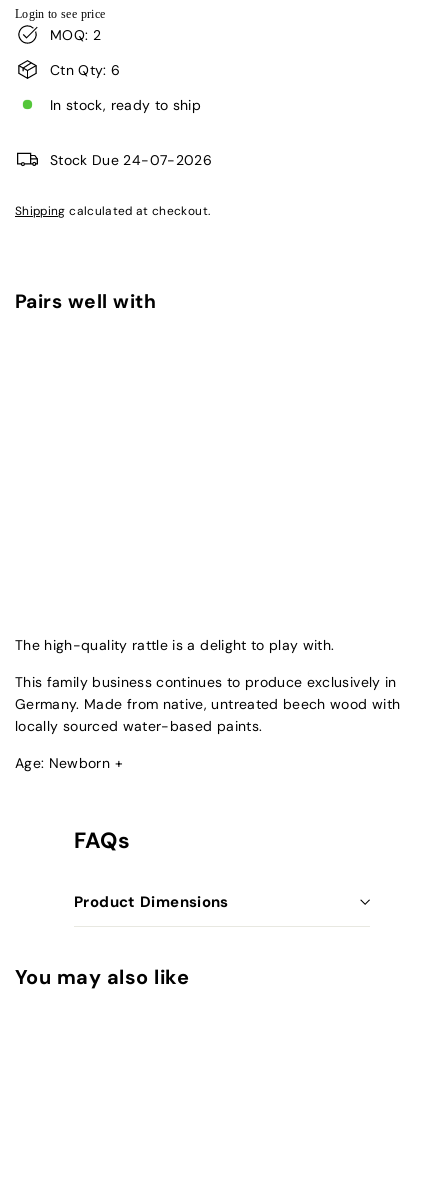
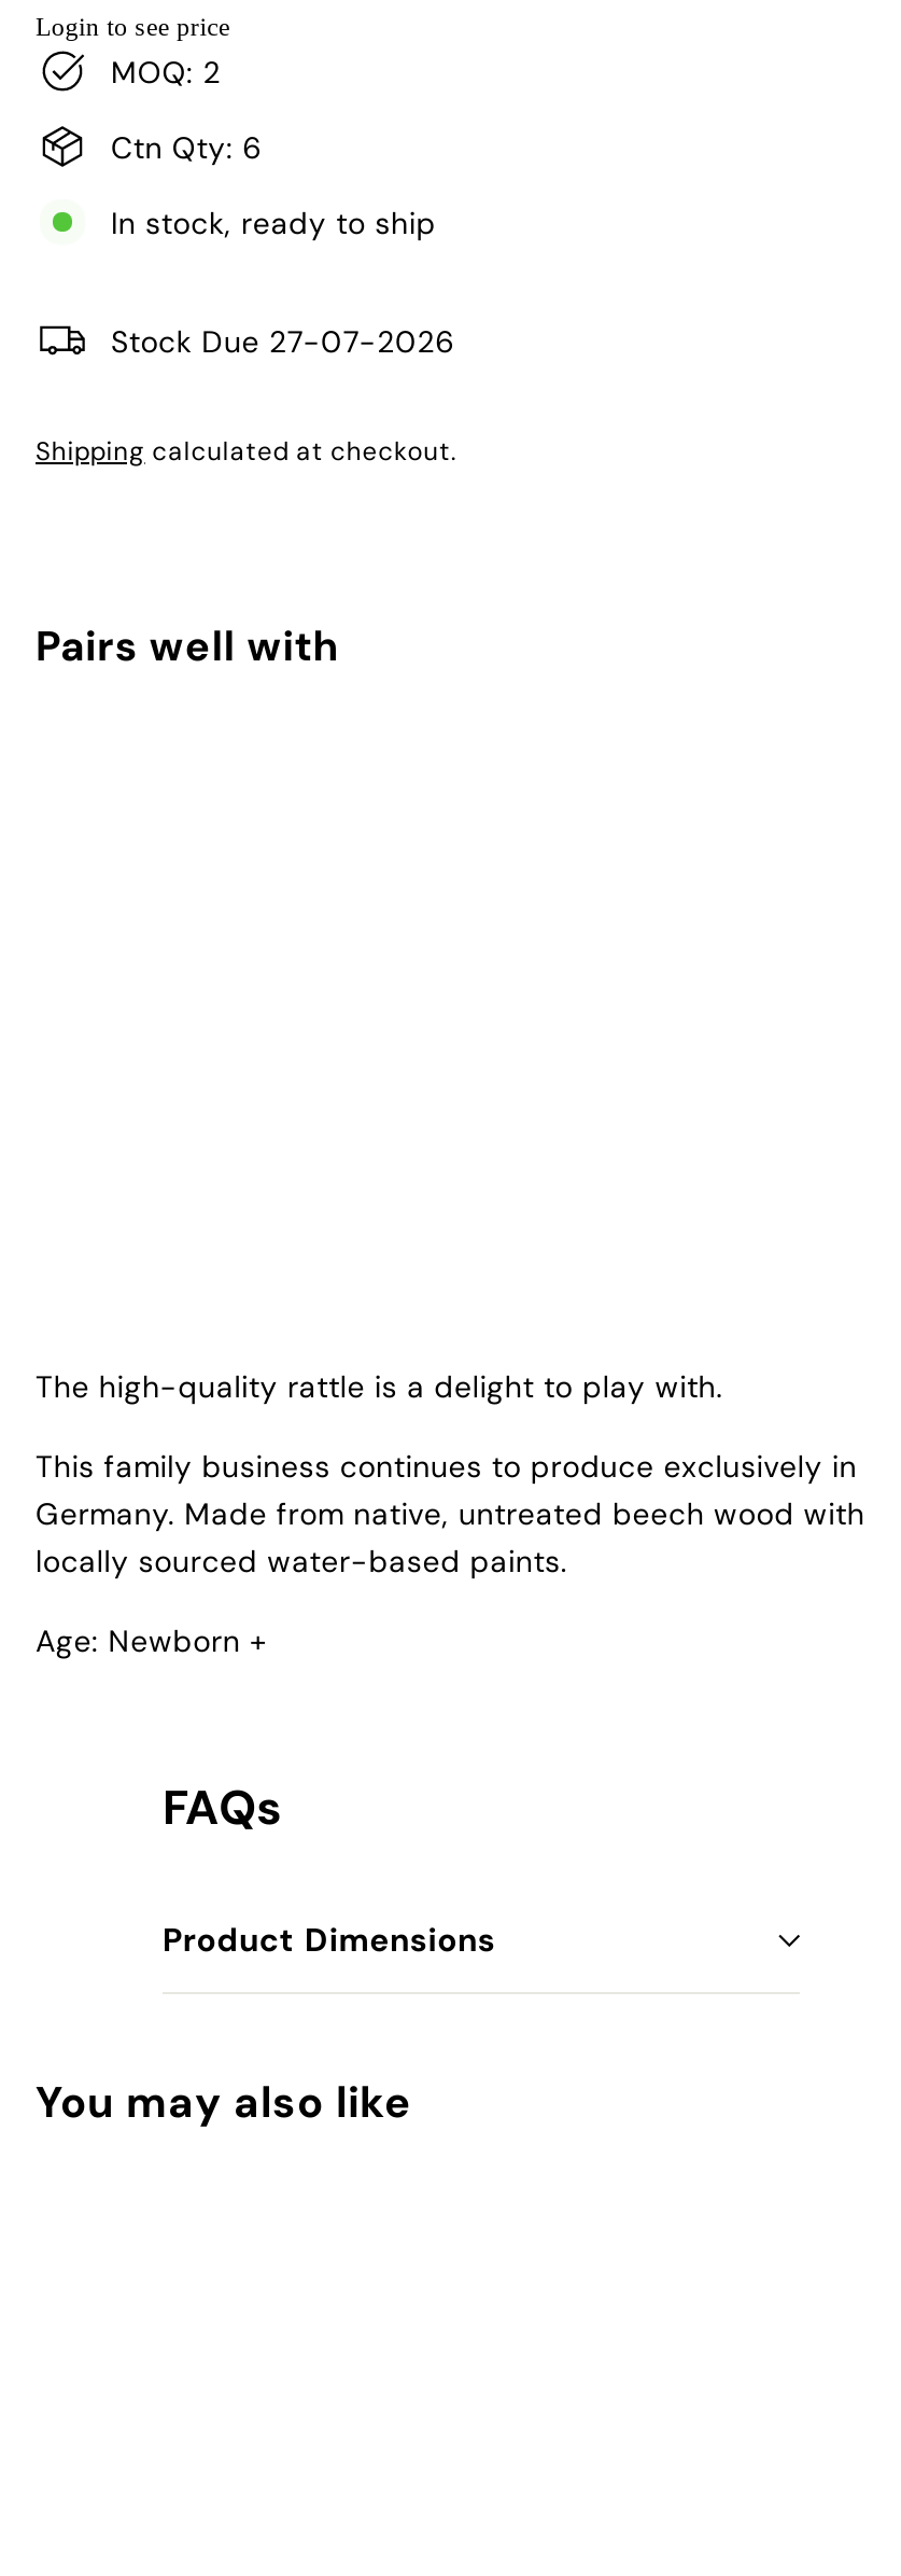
[50,151,212,169] Stock Due 24-07-2026 -> [111,321,455,360] Stock Due 27-07-2026

